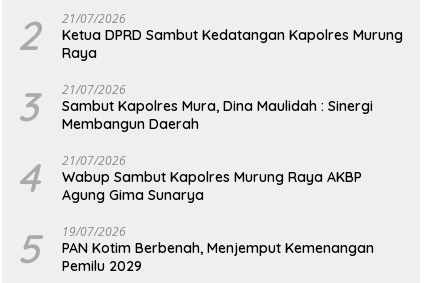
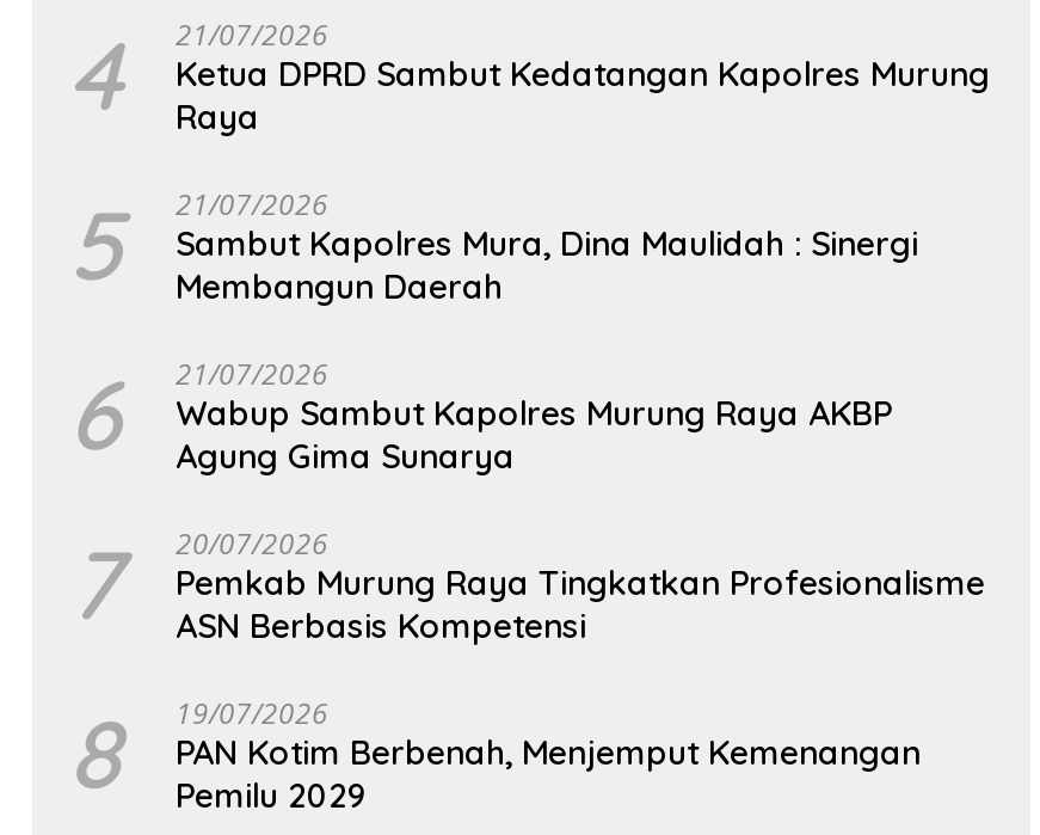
[17,9,403,61] 2 21/07/2026 Ketua DPRD Sambut Kedatangan Kapolres Murung Raya -> [68,13,990,137] 4 21/07/2026 Ketua DPRD Sambut Kedatangan Kapolres Murung Raya
[17,80,373,132] 3 21/07/2026 Sambut Kapolres Mura, Dina Maulidah : Sinergi Membangun Daerah -> [68,183,918,307] 5 21/07/2026 Sambut Kapolres Mura, Dina Maulidah : Sinergi Membangun Daerah
[17,151,362,203] 4 21/07/2026 Wabup Sambut Kapolres Murung Raya AKBP Agung Gima Sunarya -> [68,352,892,477] 6 21/07/2026 Wabup Sambut Kapolres Murung Raya AKBP Agung Gima Sunarya
[17,222,40,272] 5 -> [68,522,985,811] 7 | 20/07/2026 | Pemkab Murung Raya Tingkatkan Profesionalisme | ASN Berbasis Kompetensi | 8

